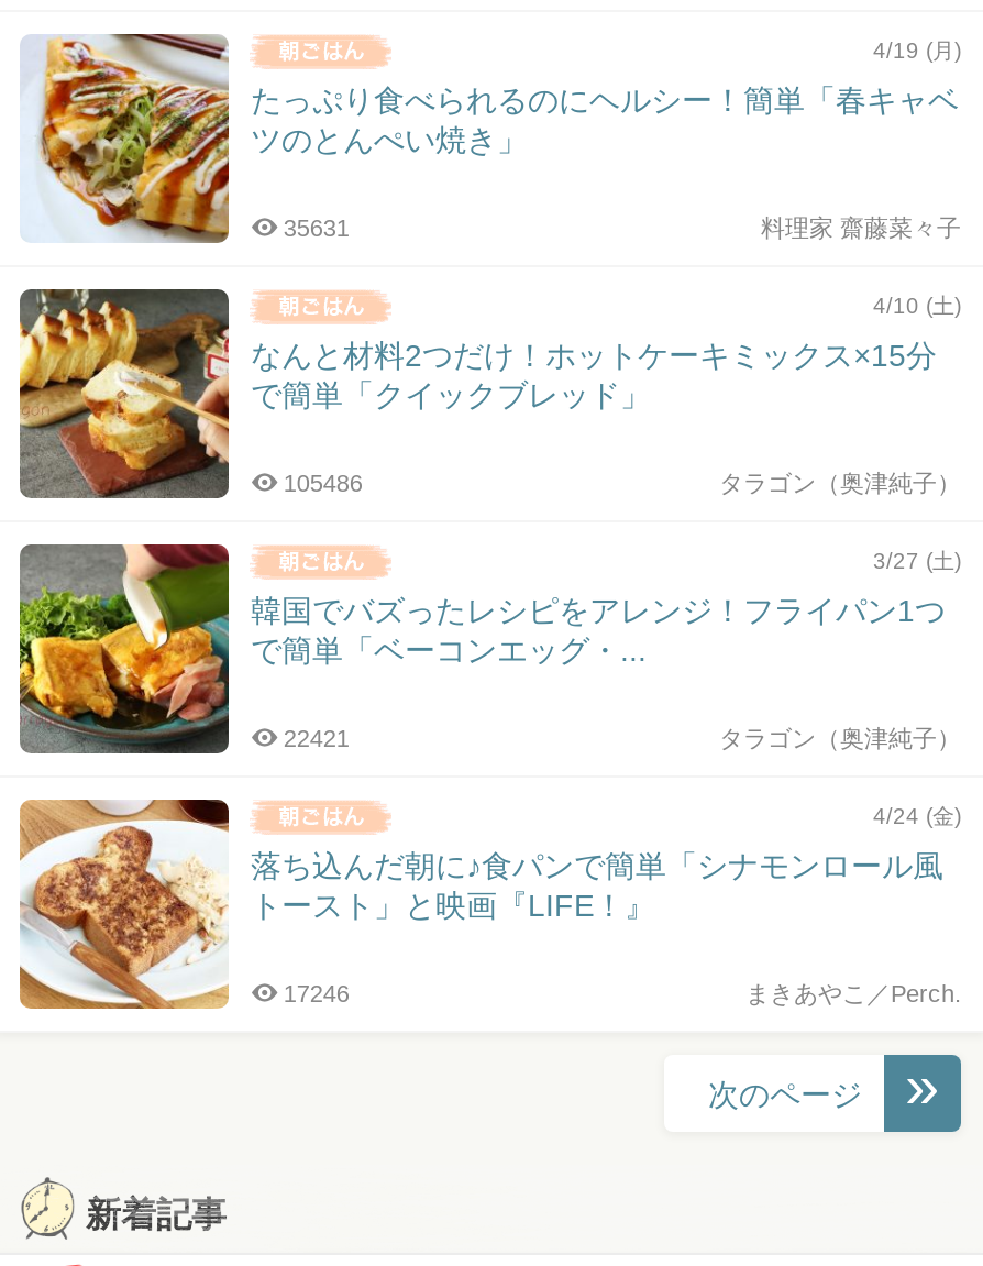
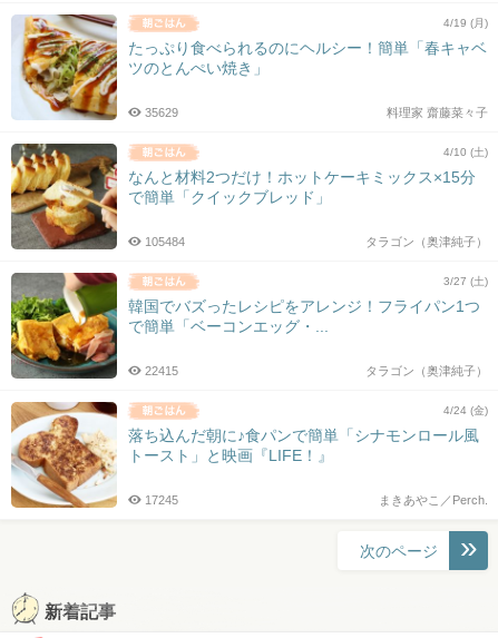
[283,214,349,241] 35631 -> [145,106,178,119] 35629
[283,470,363,496] 105486 -> [145,235,185,248] 105484
[283,725,349,751] 22421 -> [145,364,178,377] 22415
[283,980,349,1006] 17246 -> [145,493,178,507] 17245

